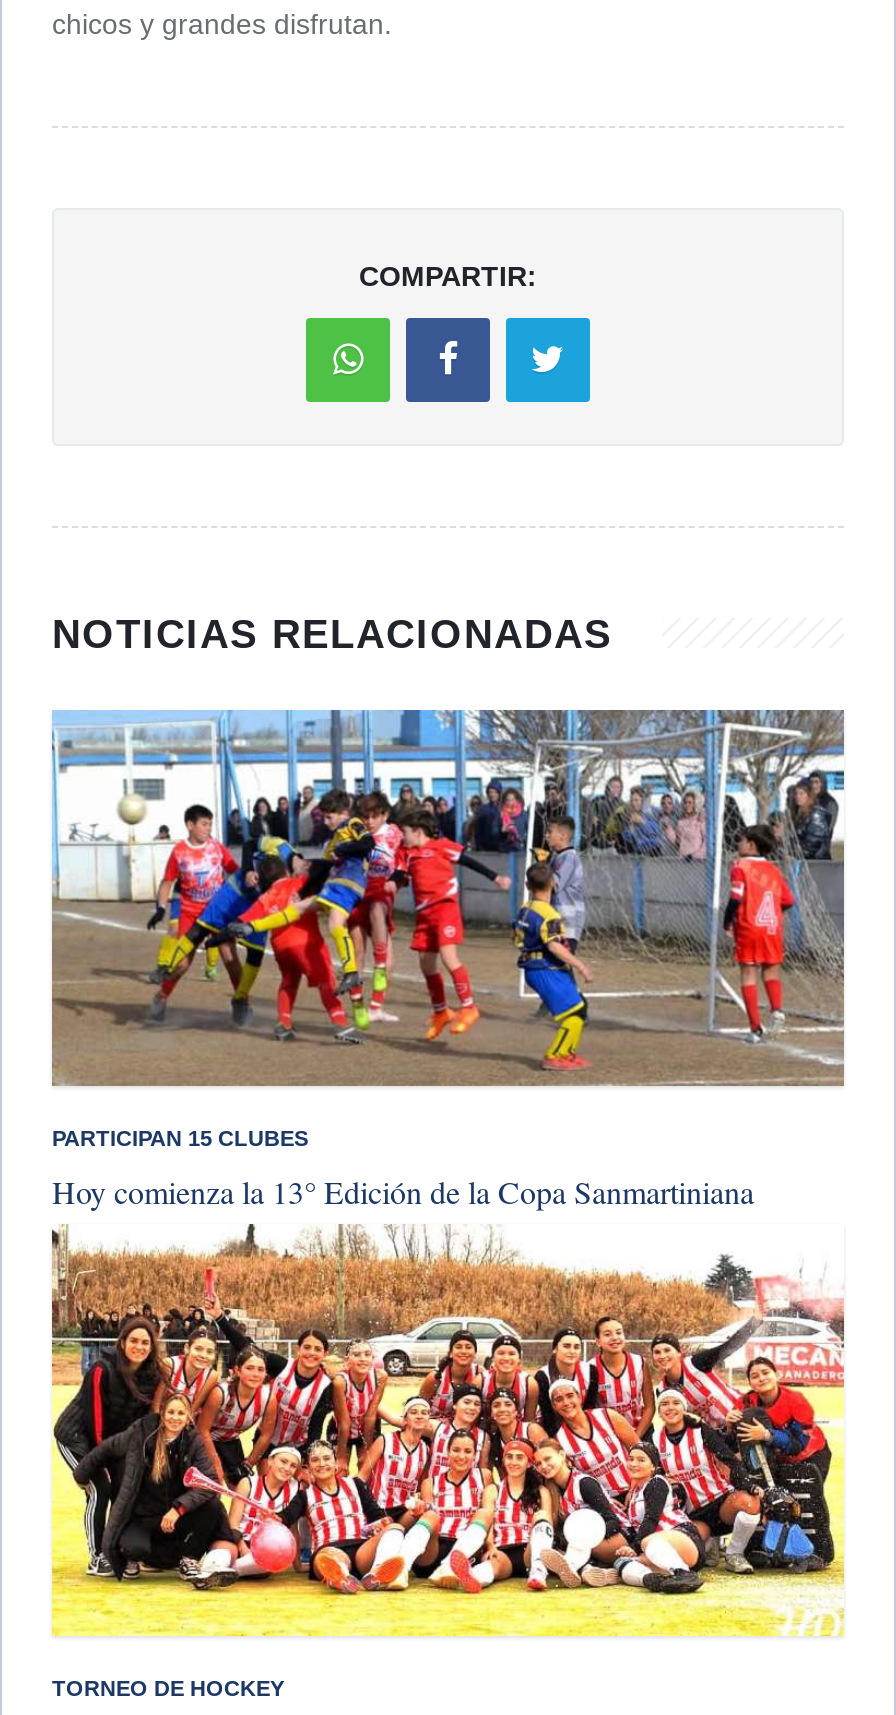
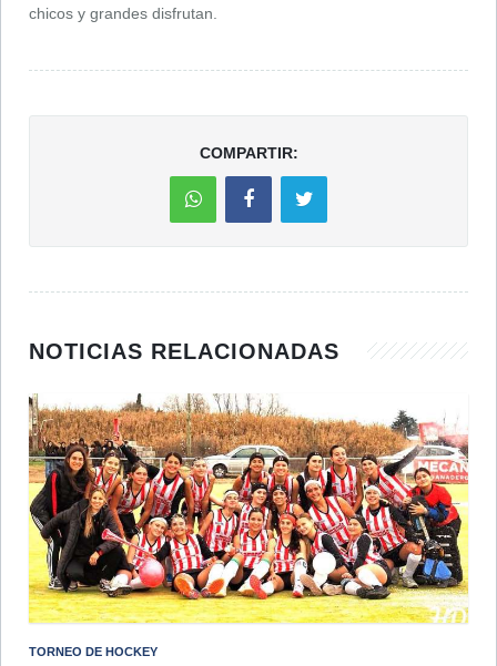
[50,708,846,1211] [image] | PARTICIPAN 15 CLUBES | Hoy comienza la 13° Edición de la Copa Sanmartiniana -> none

